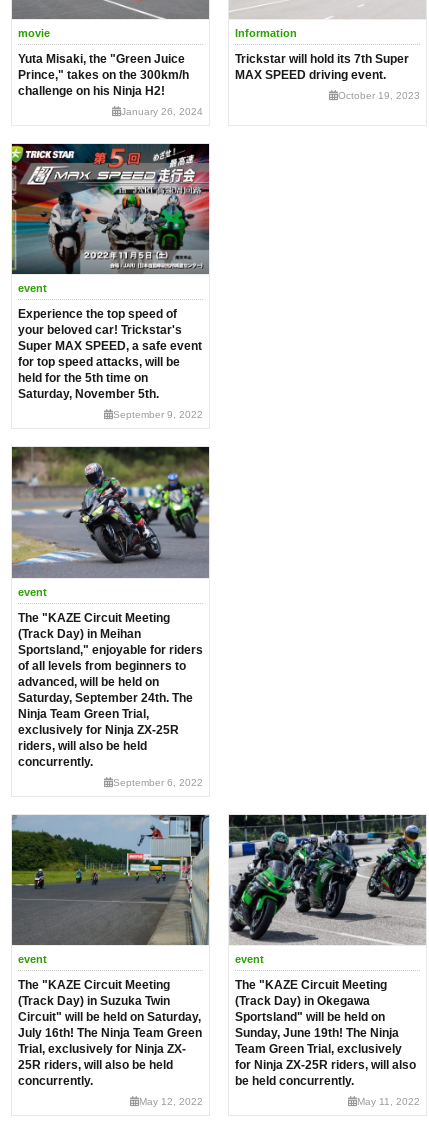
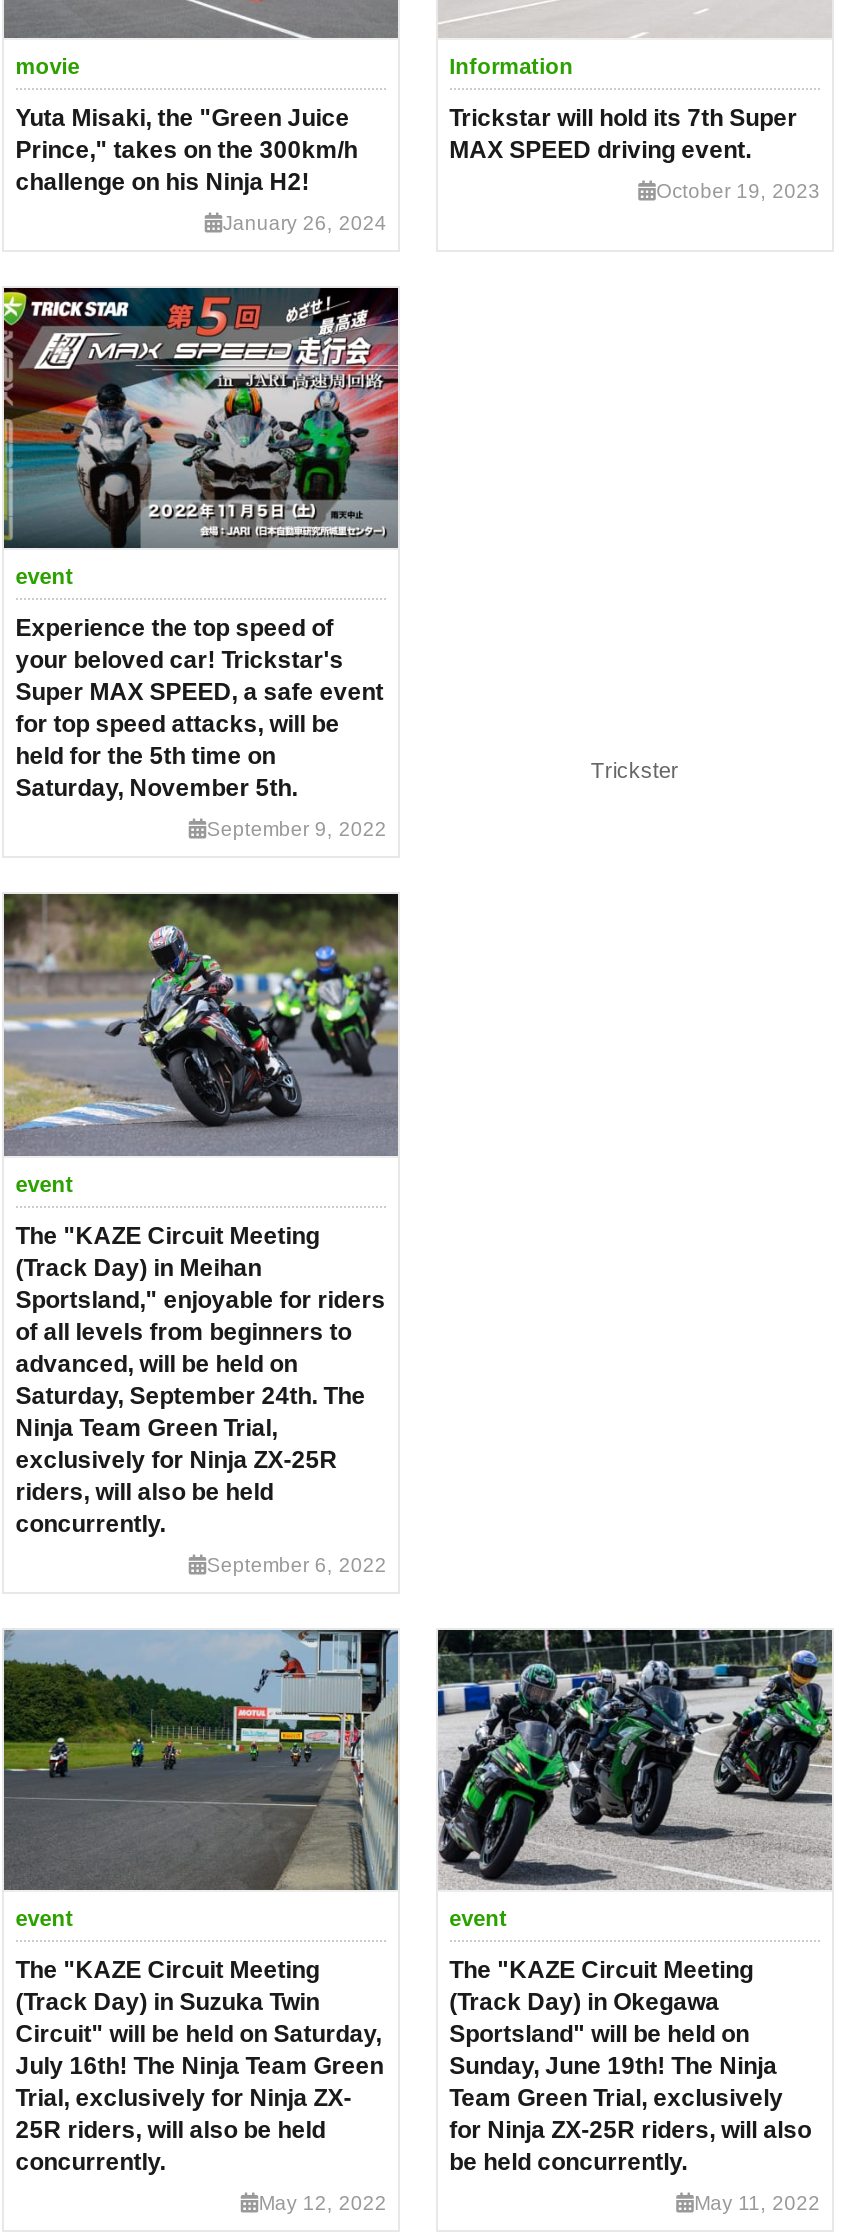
none -> [591,758,679,782] Trickster

